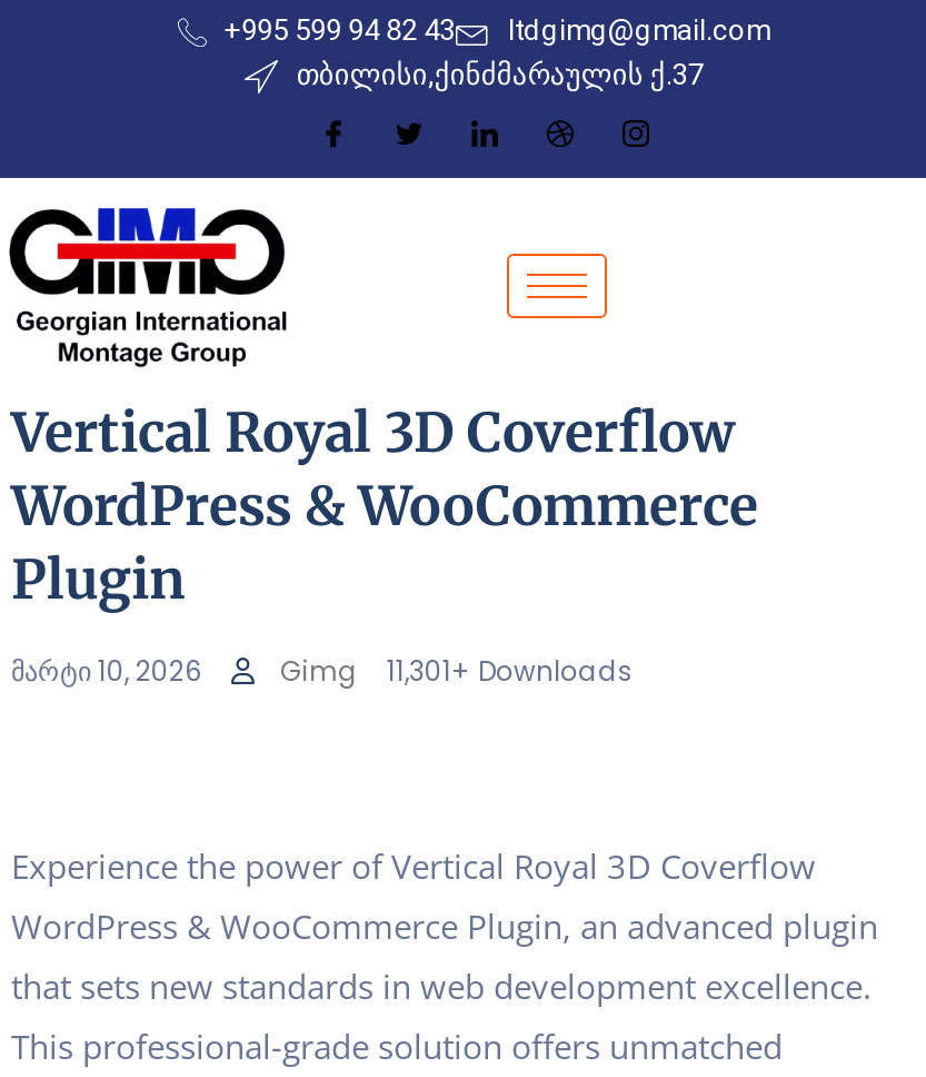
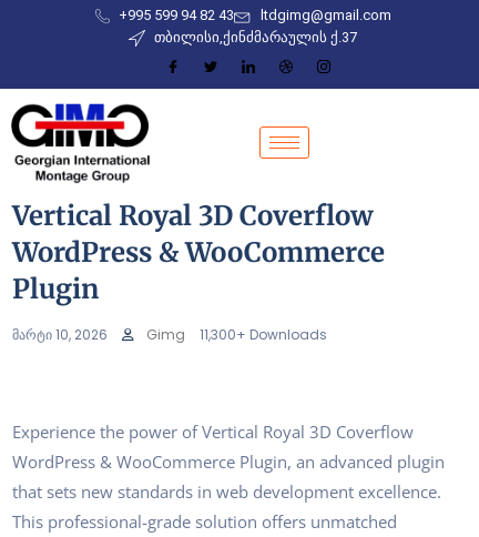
[11,651,634,689] მარტი 10, 2026 Gimg 11,301+ Downloads -> [12,325,327,344] მარტი 10, 2026 Gimg 11,300+ Downloads

